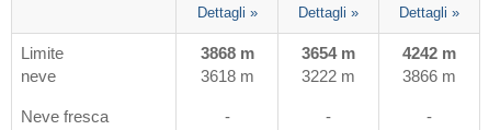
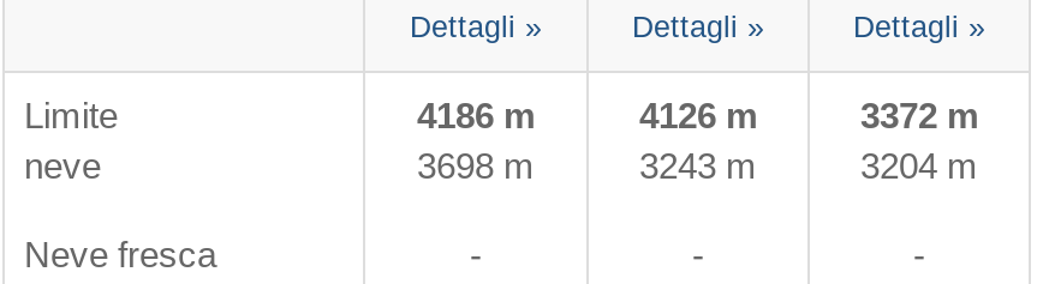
[200,45,254,63] 3868 m -> [417,98,535,136] 4186 m
[302,45,355,63] 3654 m -> [639,98,757,136] 4126 m
[402,45,456,63] 4242 m -> [860,98,978,136] 3372 m
[200,68,254,86] 3618 m -> [417,148,535,187] 3698 m
[302,68,355,86] 3222 m -> [639,148,757,187] 3243 m
[402,68,456,86] 3866 m -> [860,148,978,187] 3204 m

